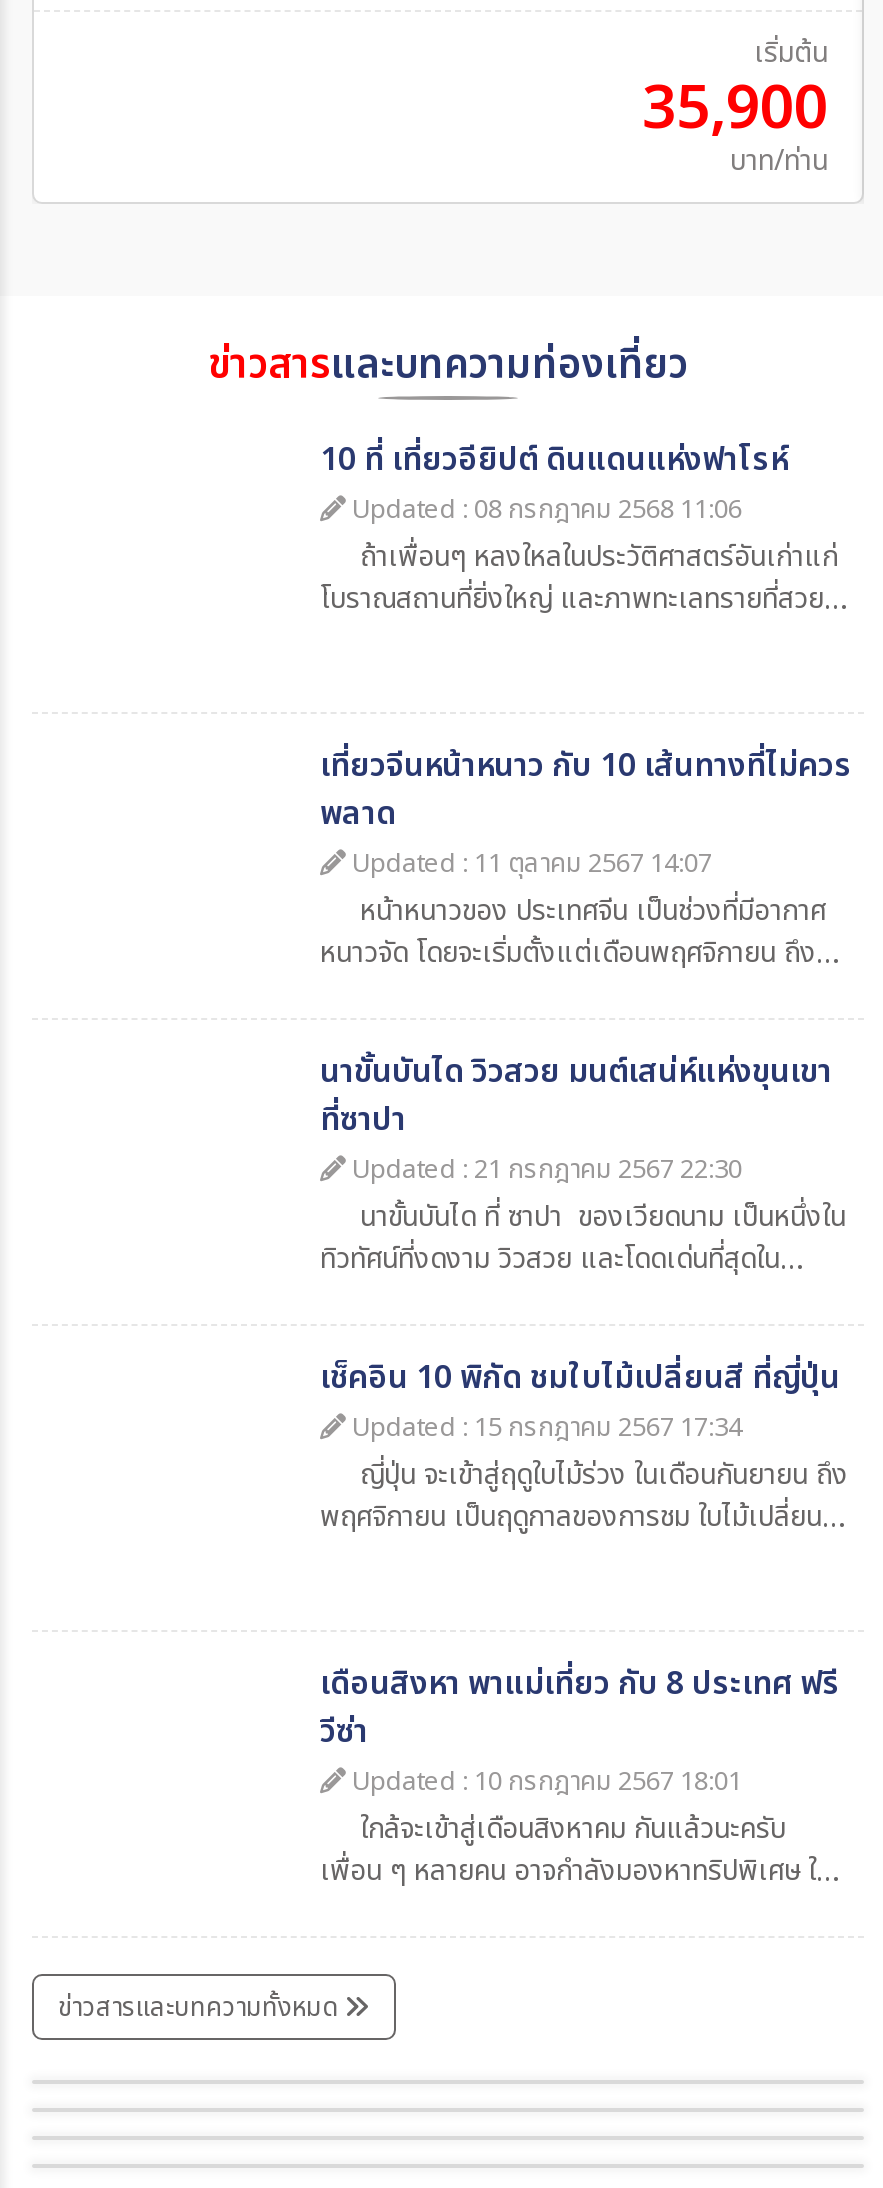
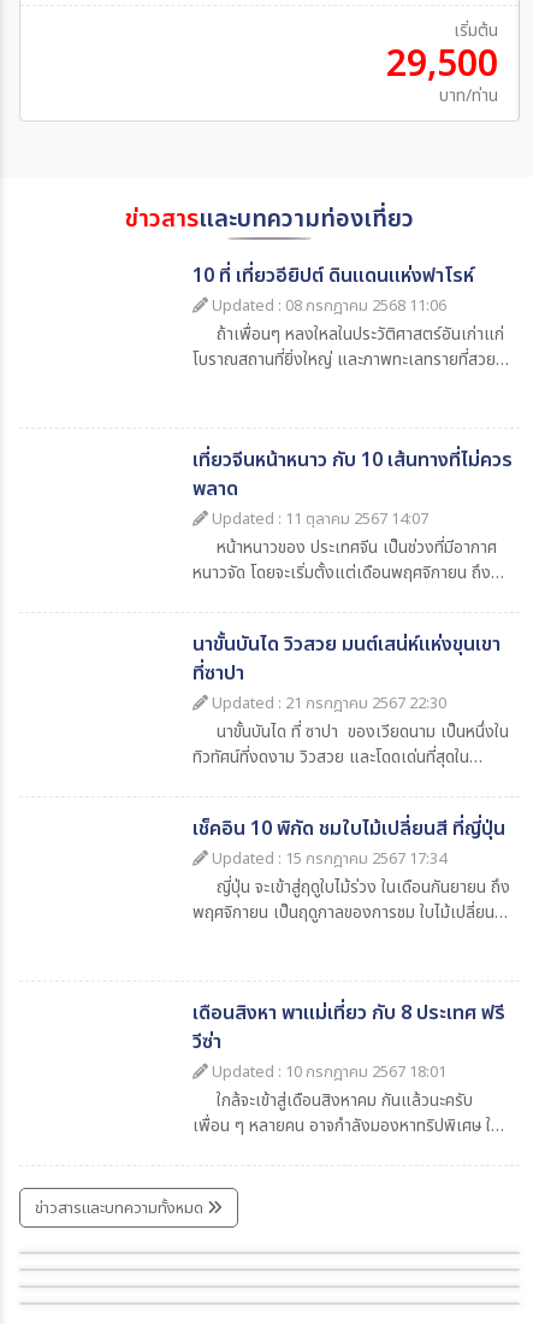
[642,65,828,157] 35,900 -> [386,38,498,93] 29,500

